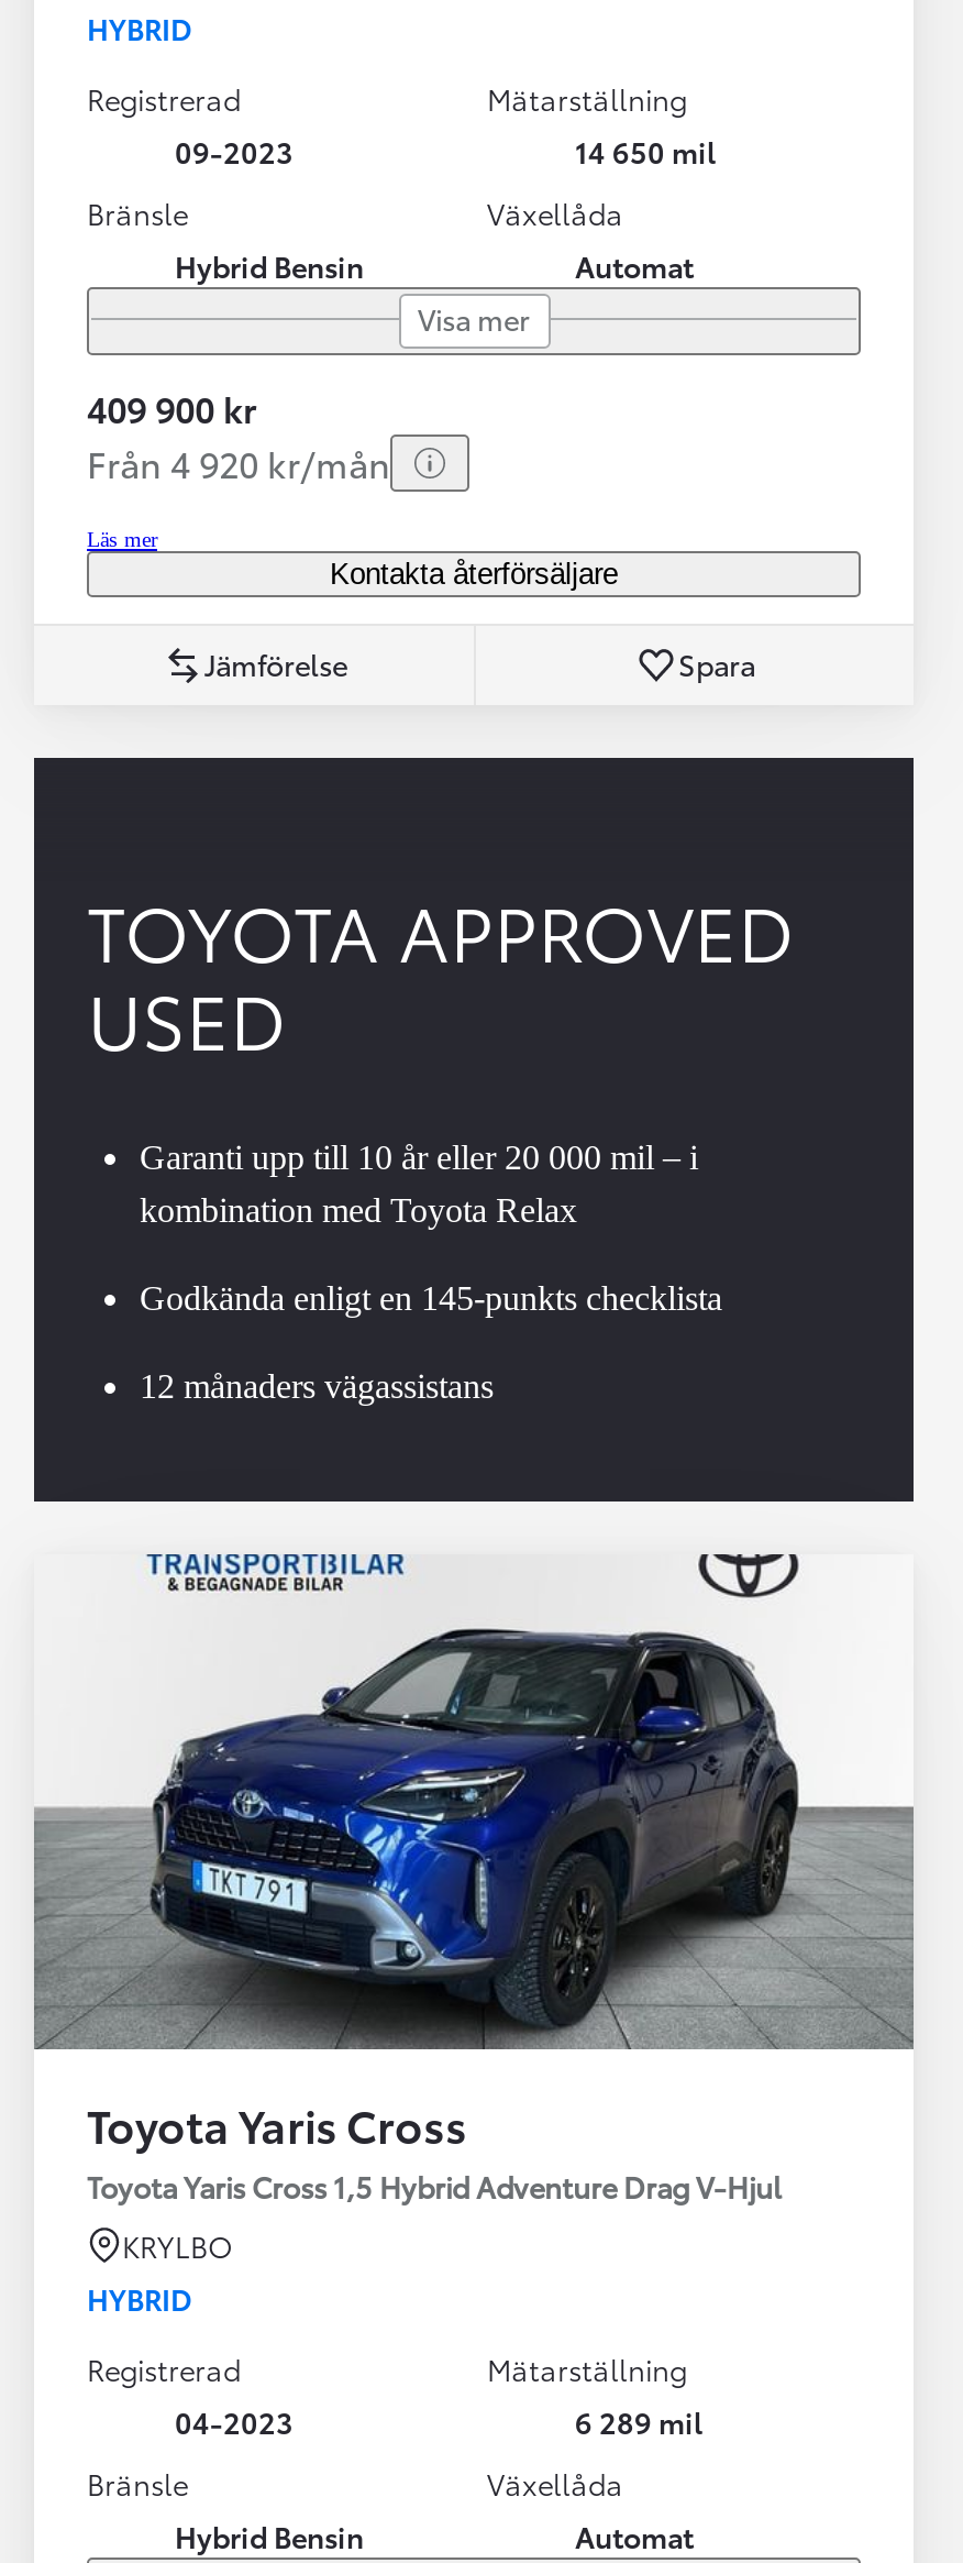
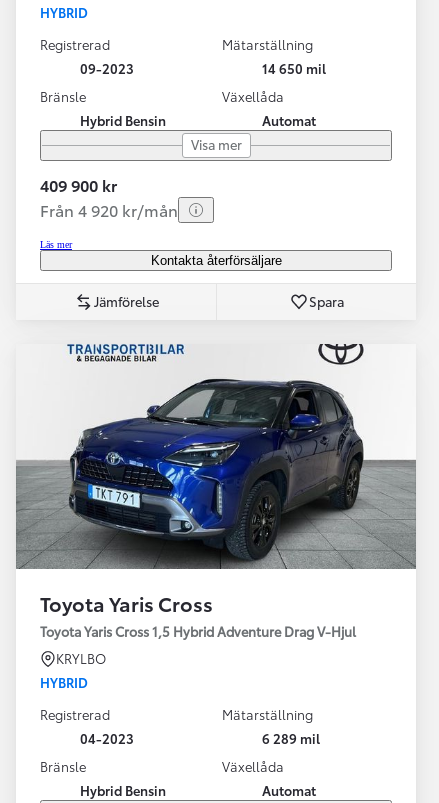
[32,755,916,1503] [image] | TOYOTA APPROVED | USED | Garanti upp till 10 år eller 20 000 mil – i | kombination med Toyota Relax | Godkända enligt en 145-punkts checklista | 12 månaders vägassistans -> none

